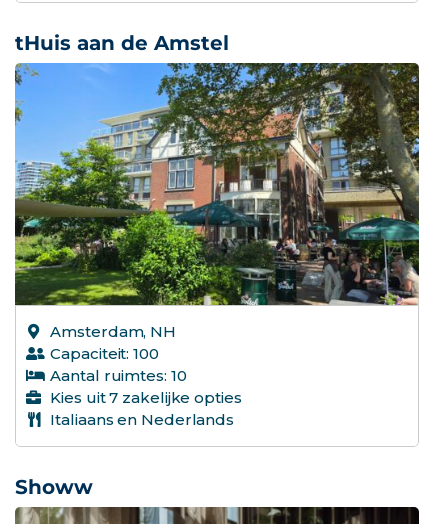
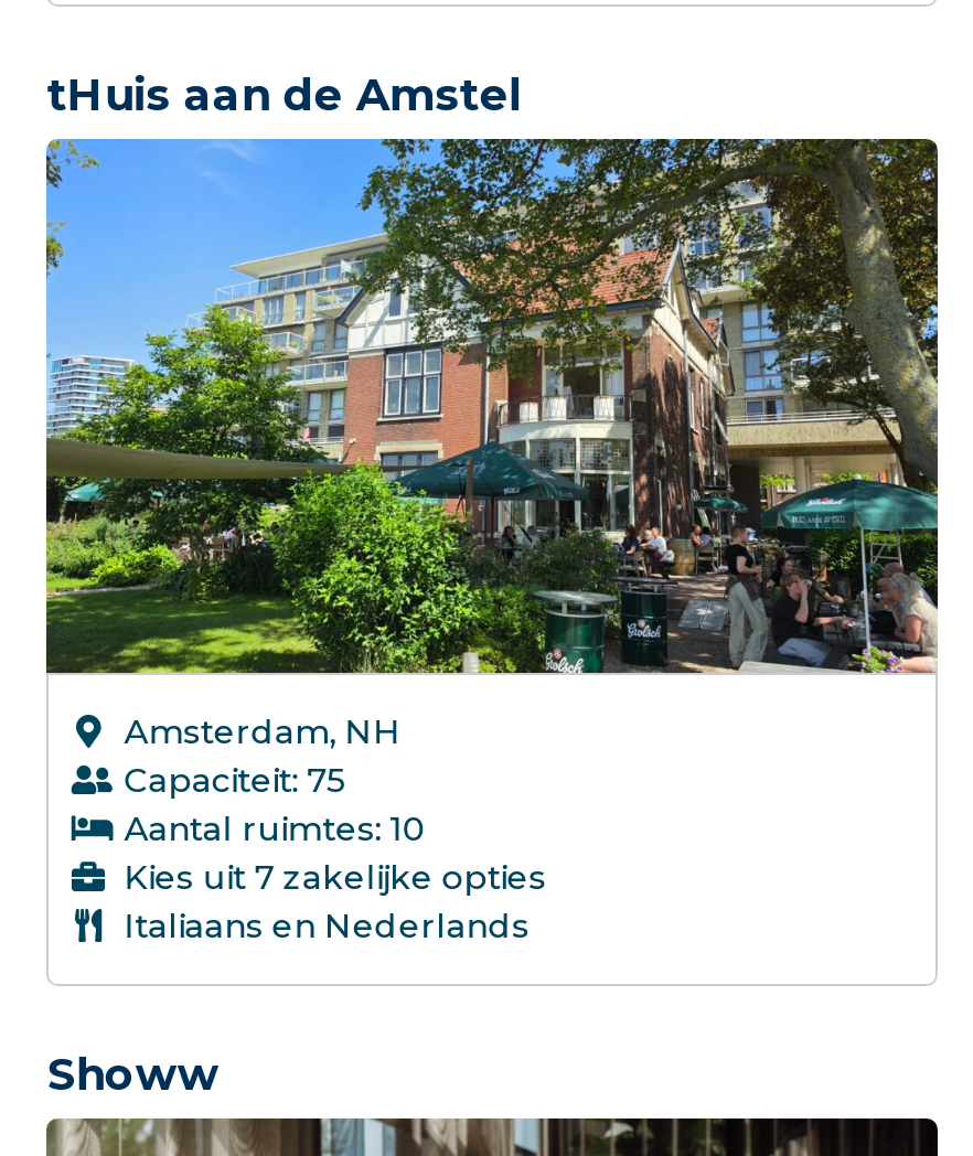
[46,344,159,363] Capaciteit: 100 -> [116,758,346,800] Capaciteit: 75

